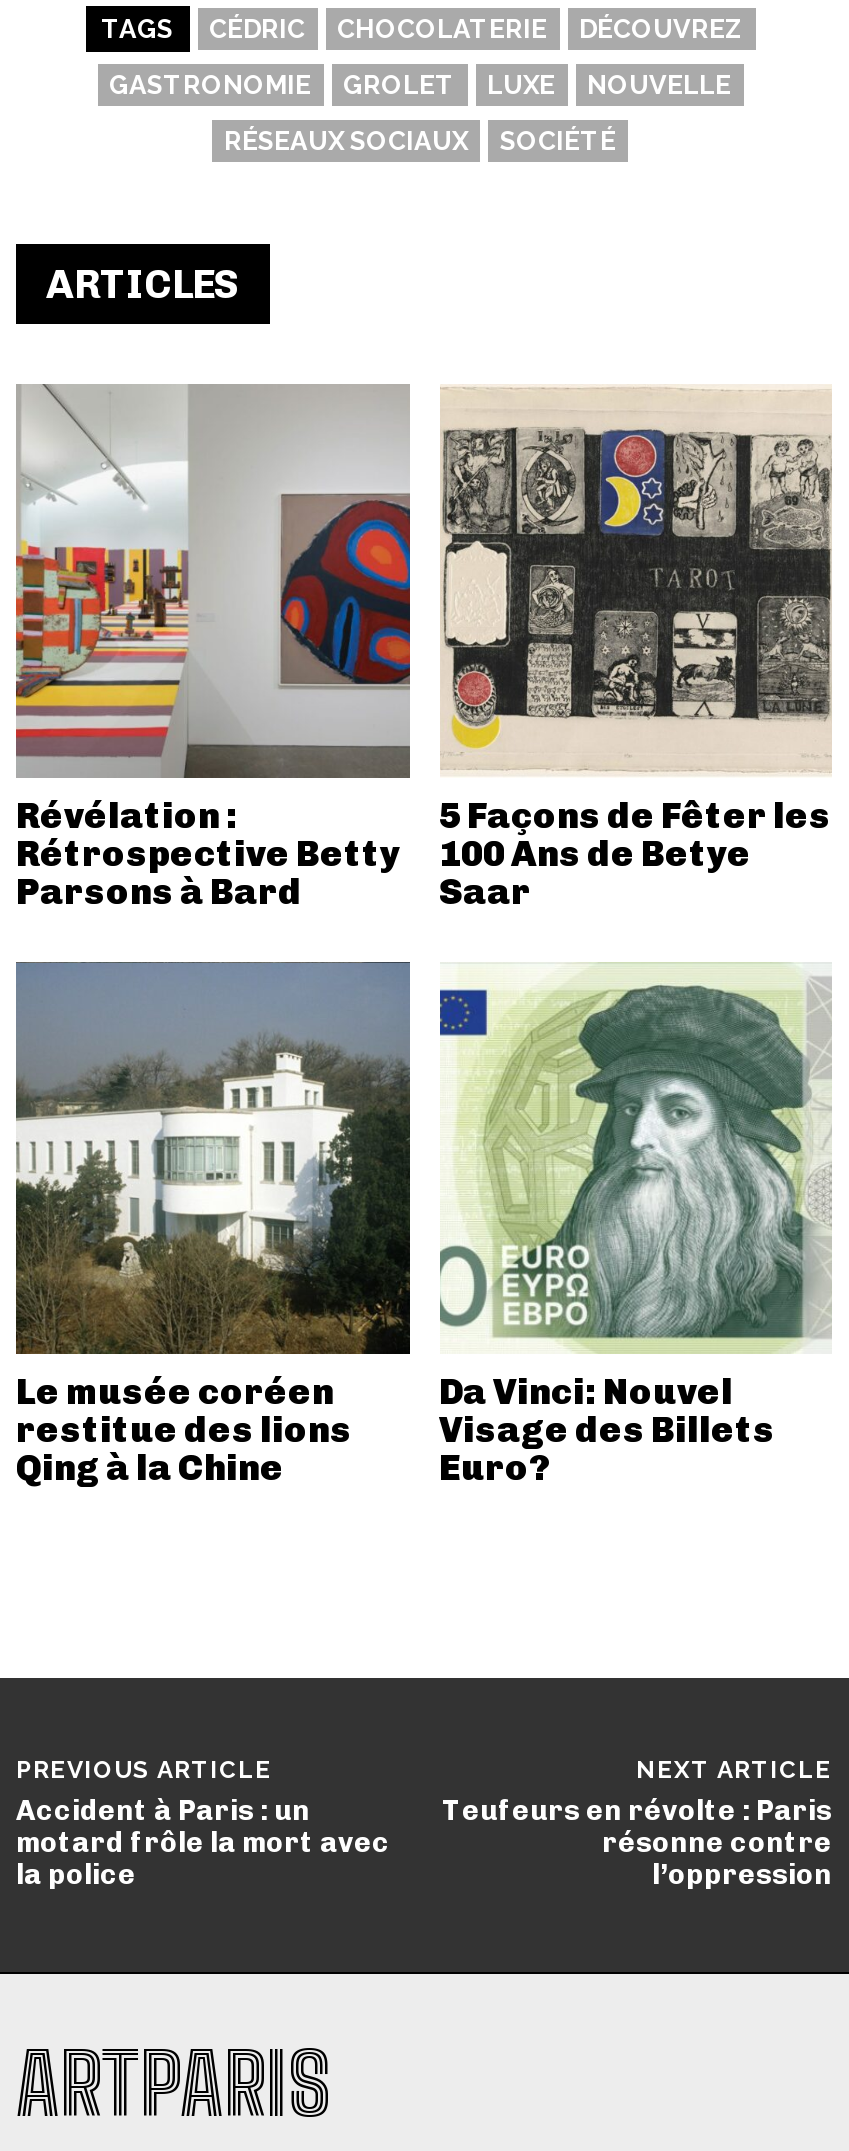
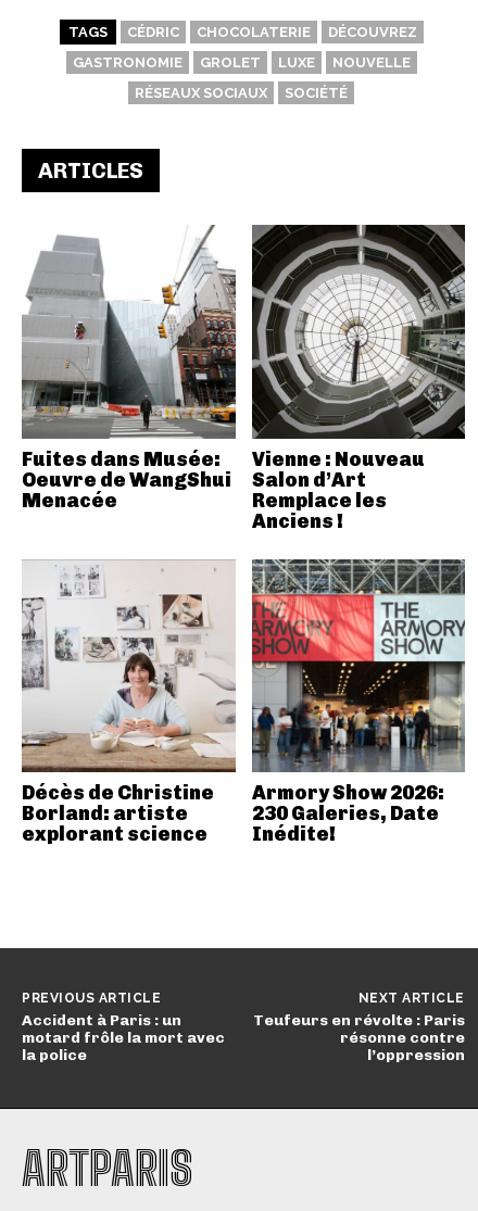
[14,382,412,914] [image] | Révélation : | Rétrospective Betty | Parsons à Bard -> [22,226,236,513] [image] | Fuites dans Musée: | Oeuvre de WangShui | Menacée
[439,384,832,914] [image] | 5 Façons de Fêter les | 100 Ans de Betye | Saar -> [251,224,466,533] [image] | Vienne : Nouveau | Salon d’Art | Remplace les | Anciens !
[14,962,412,1491] [image] | Le musée coréen | restitue des lions | Qing à la Chine -> [22,560,236,847] [image] | Décès de Christine | Borland: artiste | explorant science
[439,962,830,1491] [image] | Da Vinci: Nouvel | Visage des Billets | Euro? -> [251,558,465,847] [image] | Armory Show 2026: | 230 Galeries, Date | Inédite!

